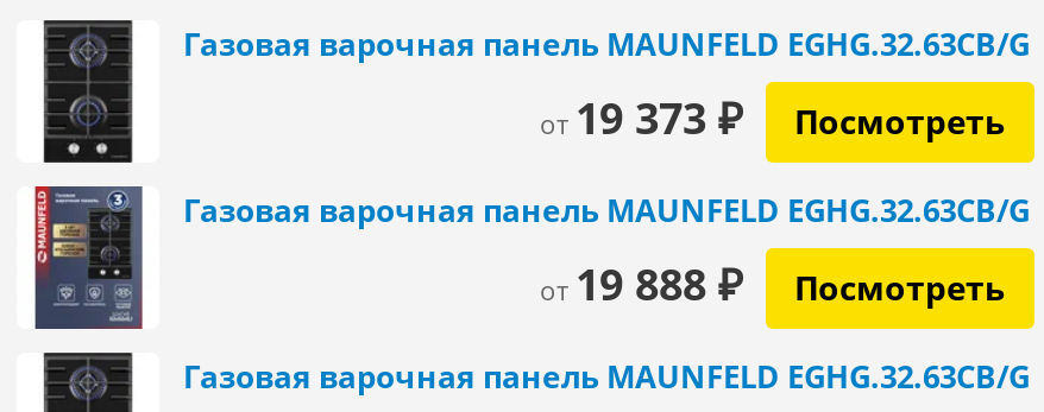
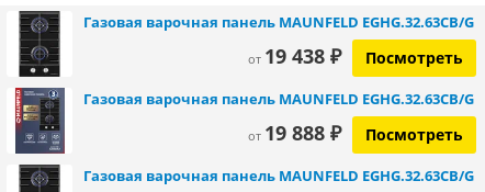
[540,89,1006,146] от19 373 ₽ Посмотреть -> [248,43,463,69] от19 438 ₽ Посмотреть

